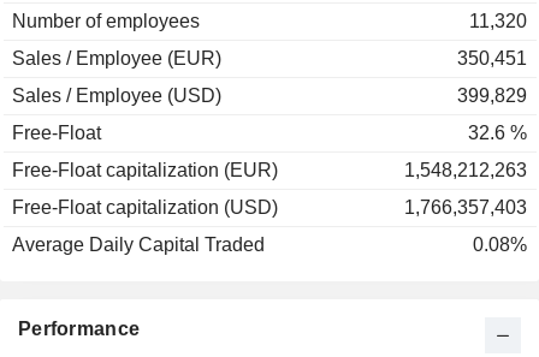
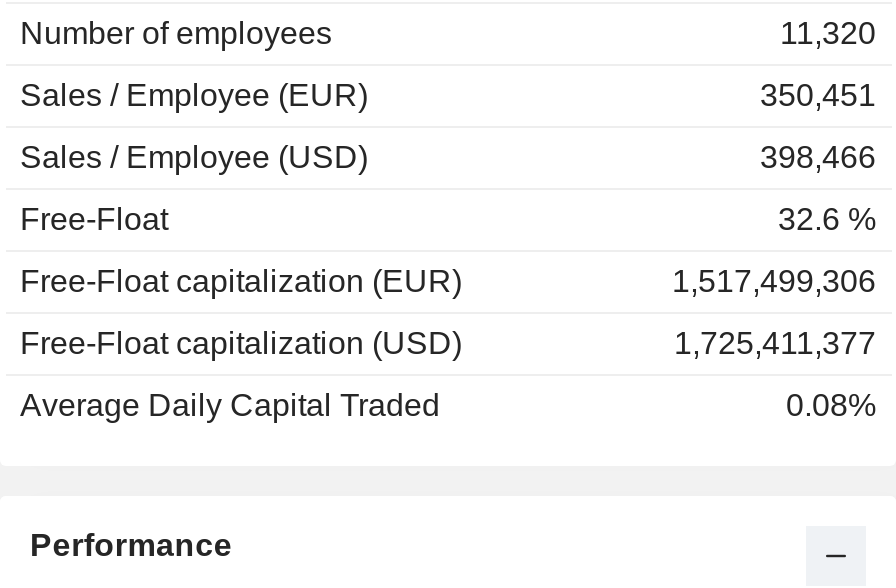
[457,86,527,106] 399,829 -> [760,140,876,174] 398,466
[404,160,527,181] 1,548,212,263 -> [672,264,876,298] 1,517,499,306
[404,197,527,218] 1,766,357,403 -> [674,326,876,360] 1,725,411,377

